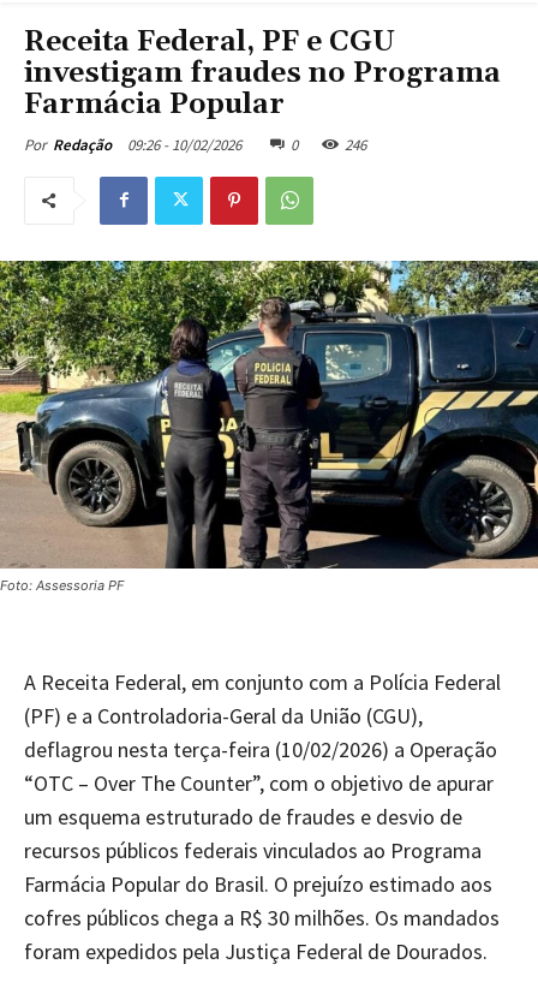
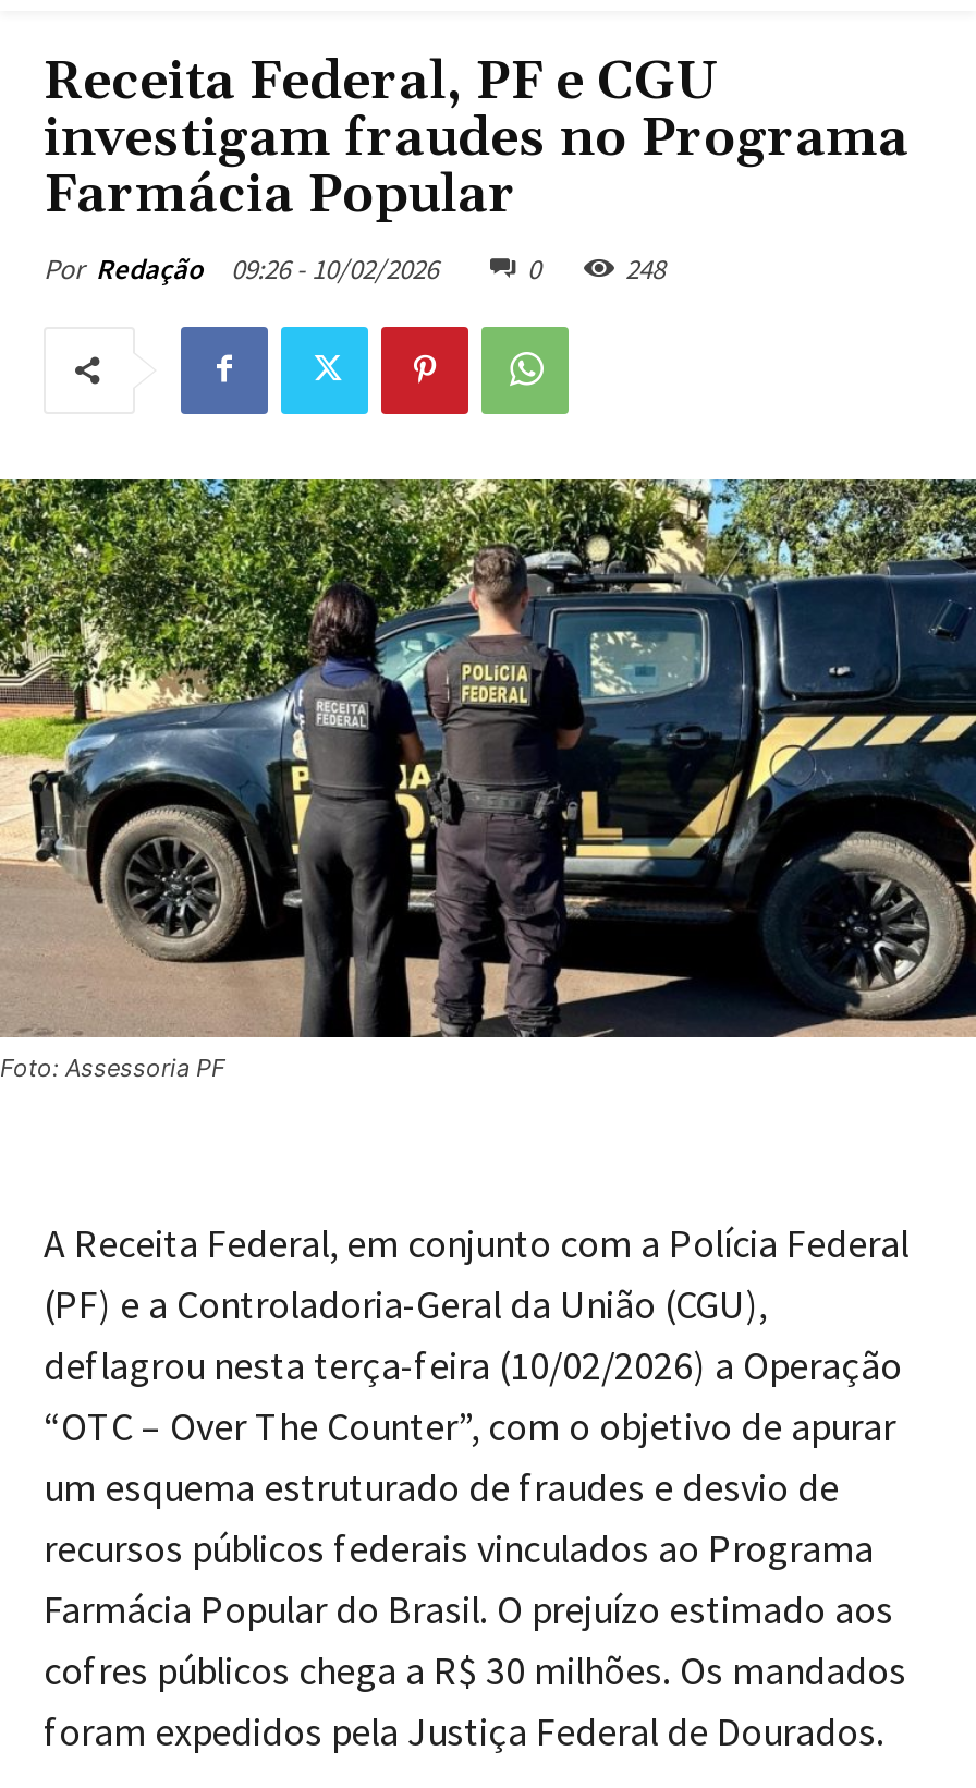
[345,134,366,154] 246 -> [625,250,664,287] 248

